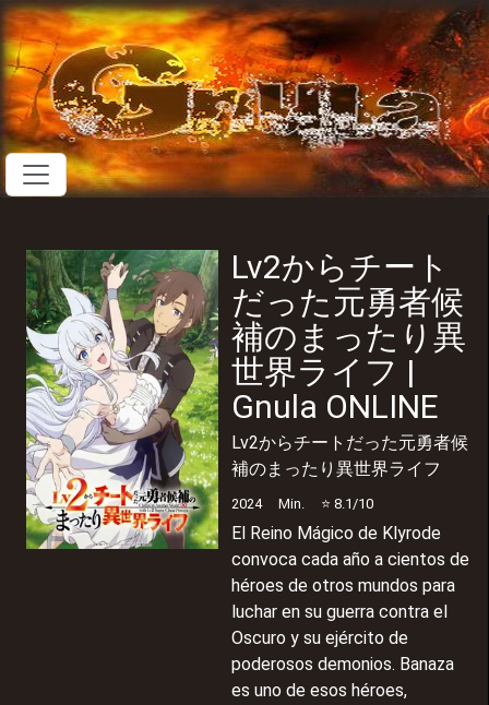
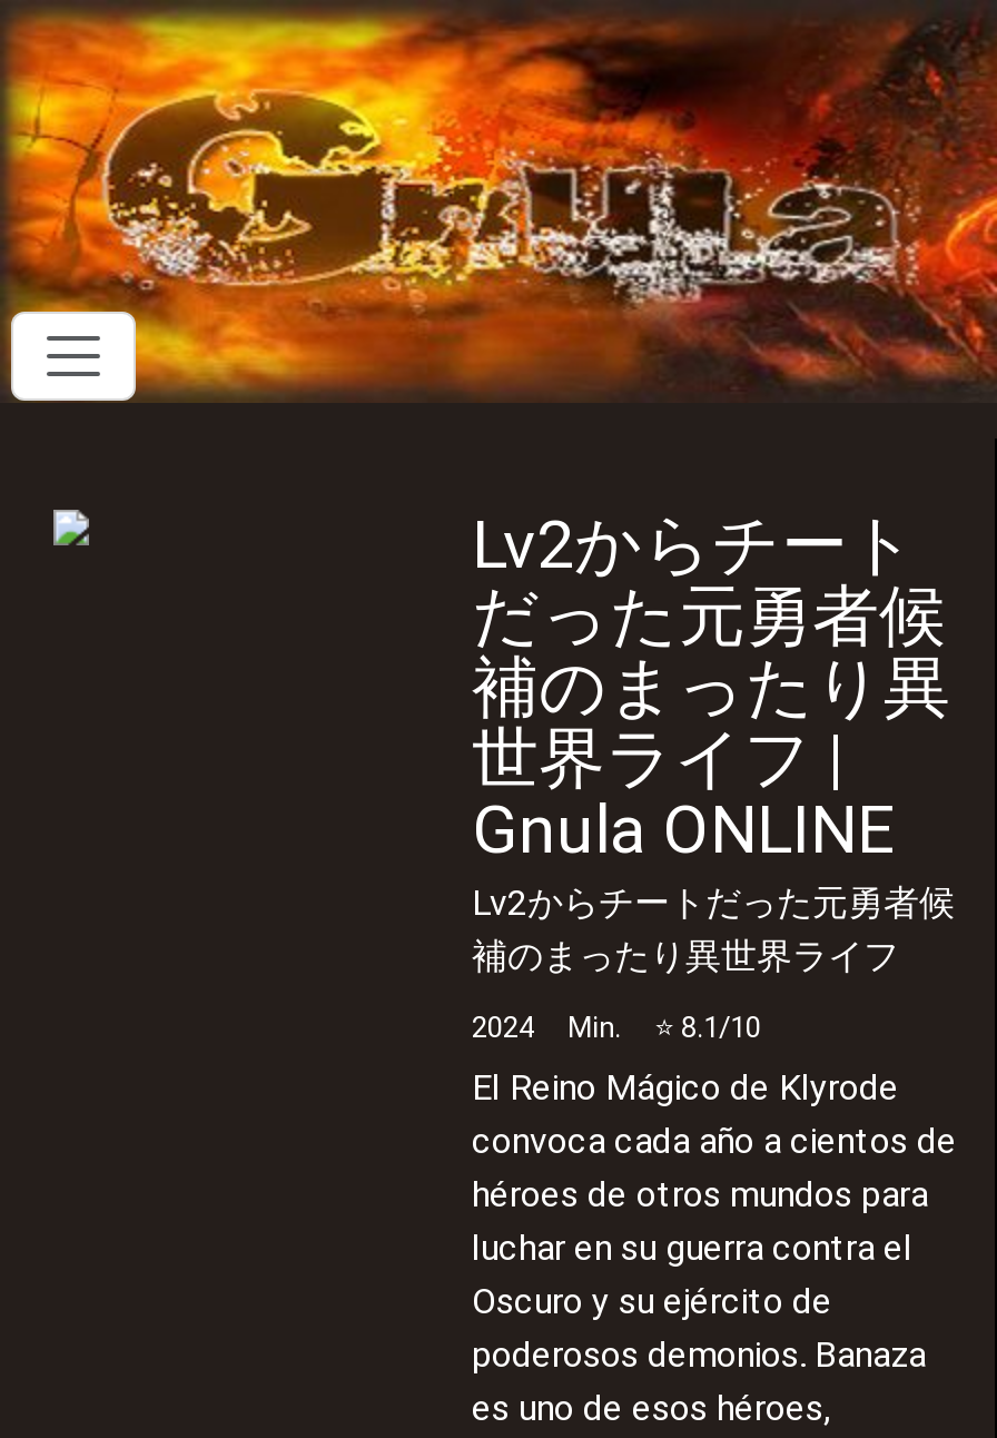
[25,249,219,550] [image] -> none

